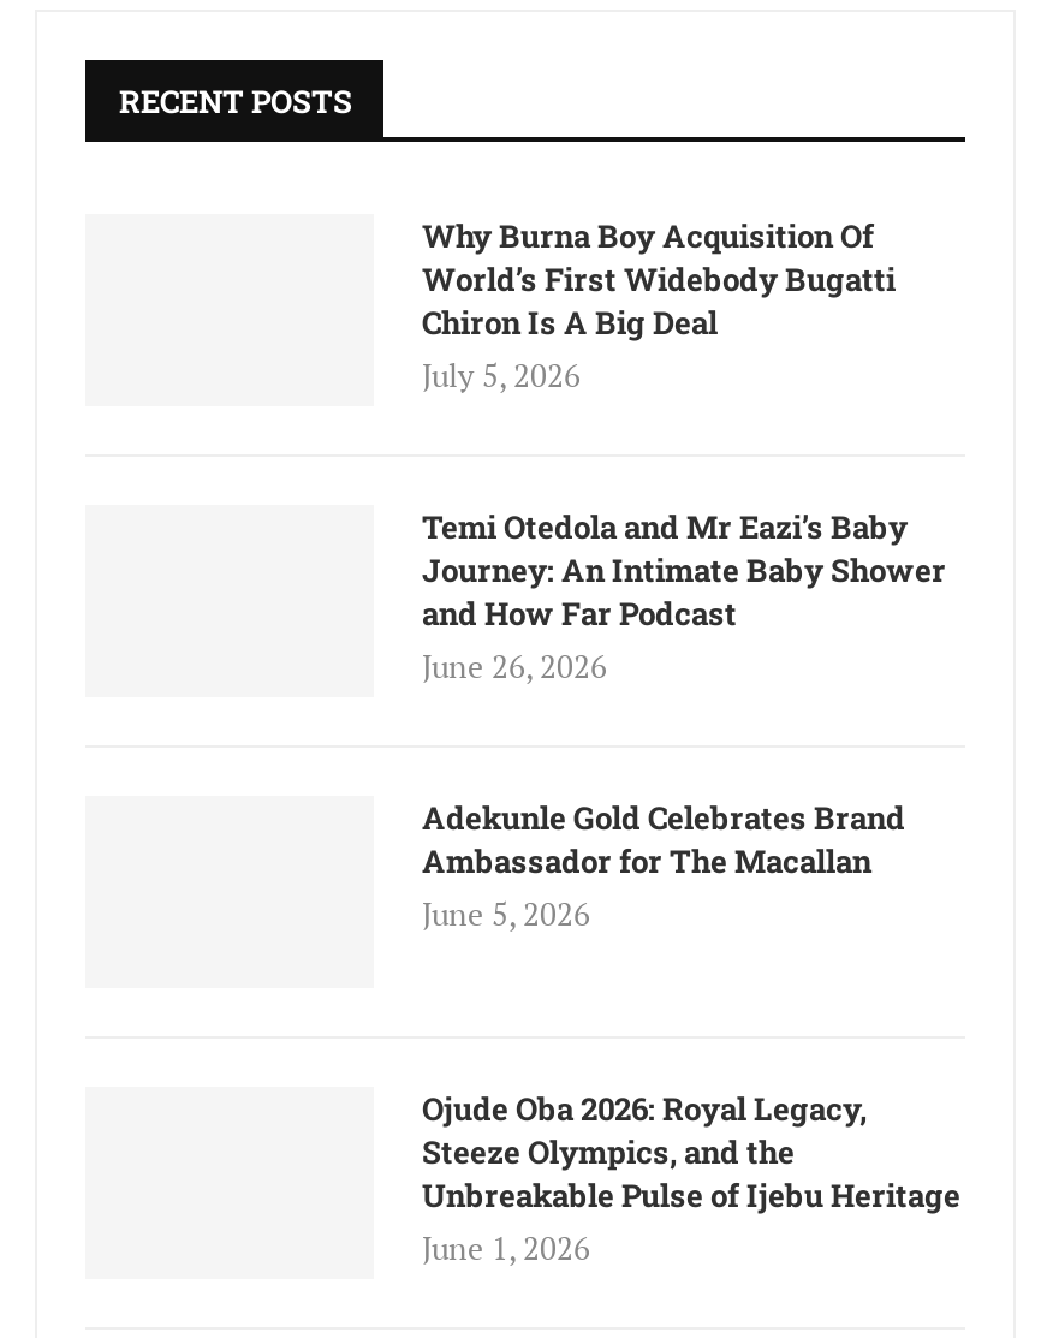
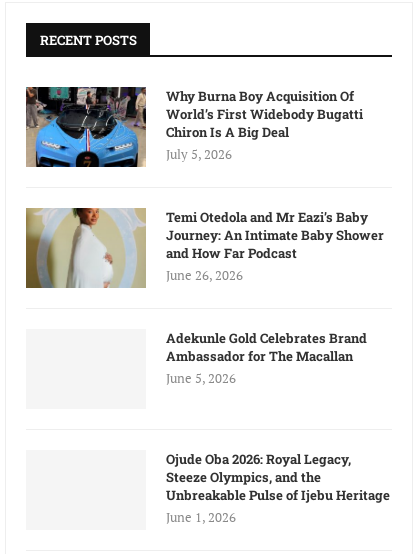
none -> [25,86,147,168] [image]
none -> [25,207,147,289] [image]

